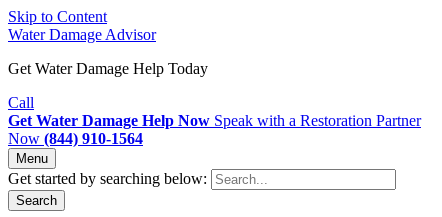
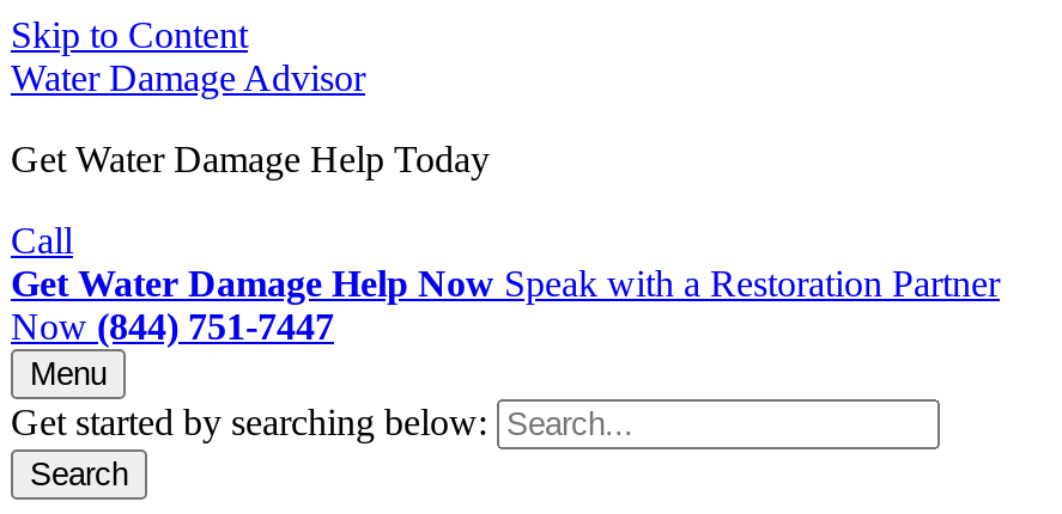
[8,130,143,147] Now (844) 910-1564 -> [11,306,334,347] Now (844) 751-7447

